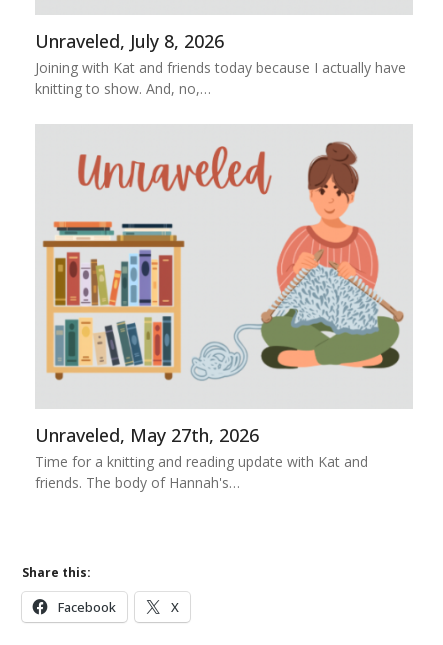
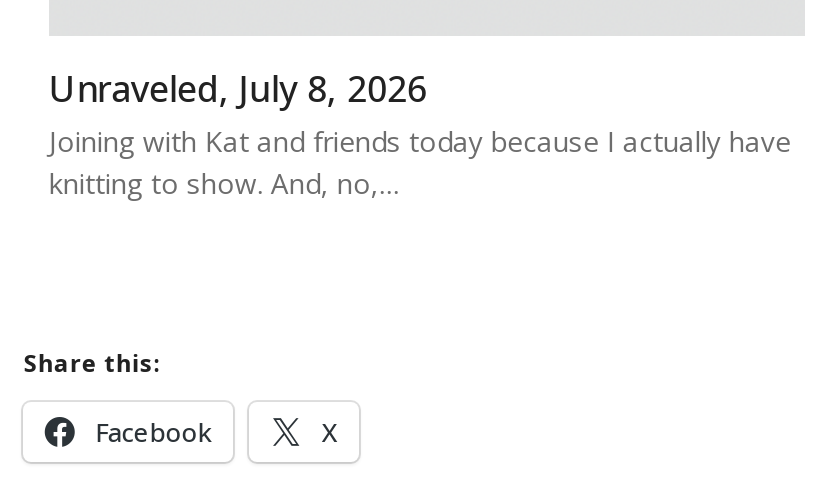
[42,141,405,381] [image] -> none
[35,422,368,491] Unraveled, May 27th, 2026 | Time for a knitting and reading update with Kat and | friends. The body of Hannah's… -> none

